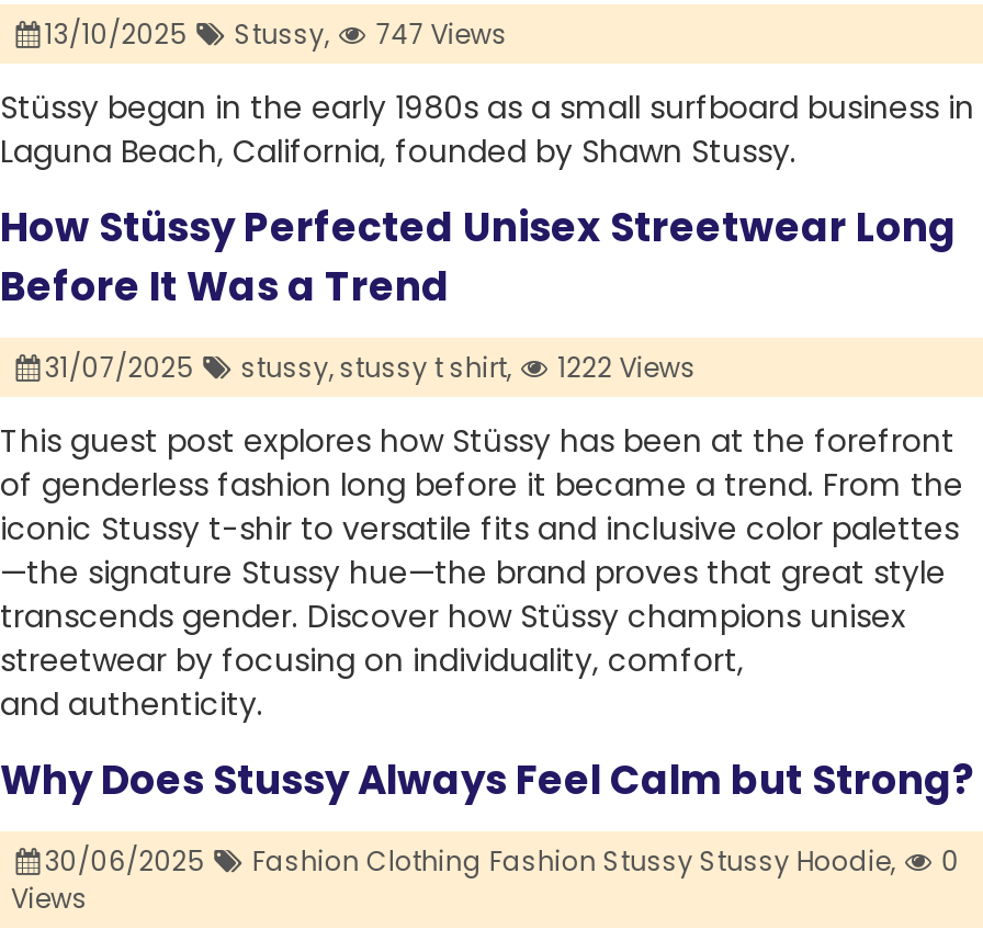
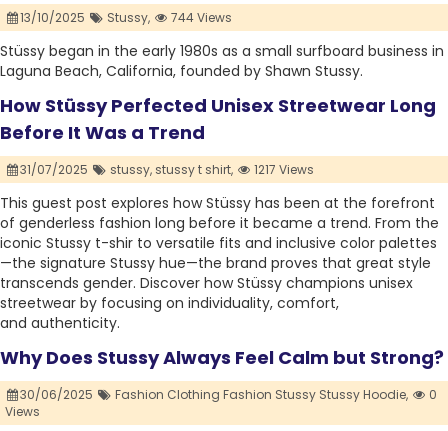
[45,16,508,54] 13/10/2025 Stussy, 747 Views -> [20,9,232,26] 13/10/2025 Stussy, 744 Views
[45,350,696,387] 31/07/2025 stussy, stussy t shirt, 1222 Views -> [20,161,314,178] 31/07/2025 stussy, stussy t shirt, 1217 Views

